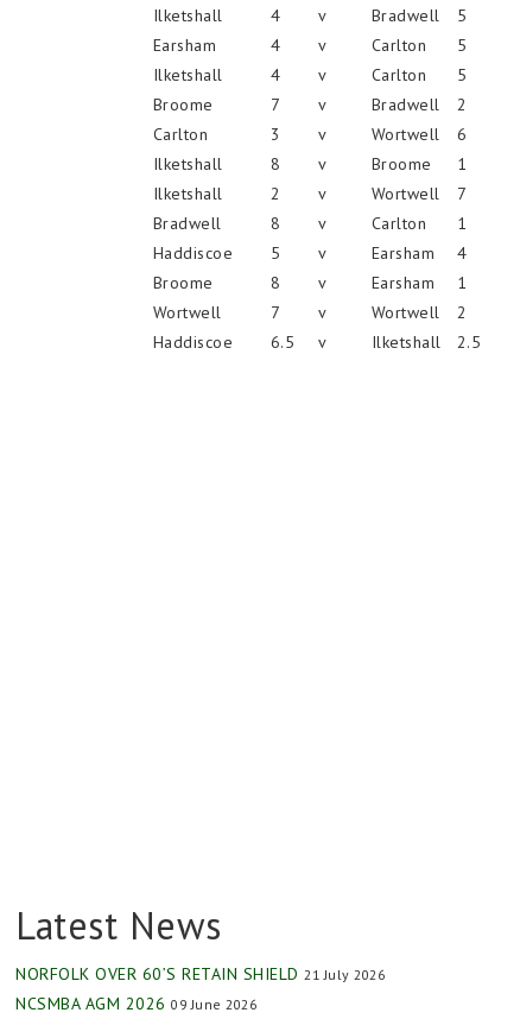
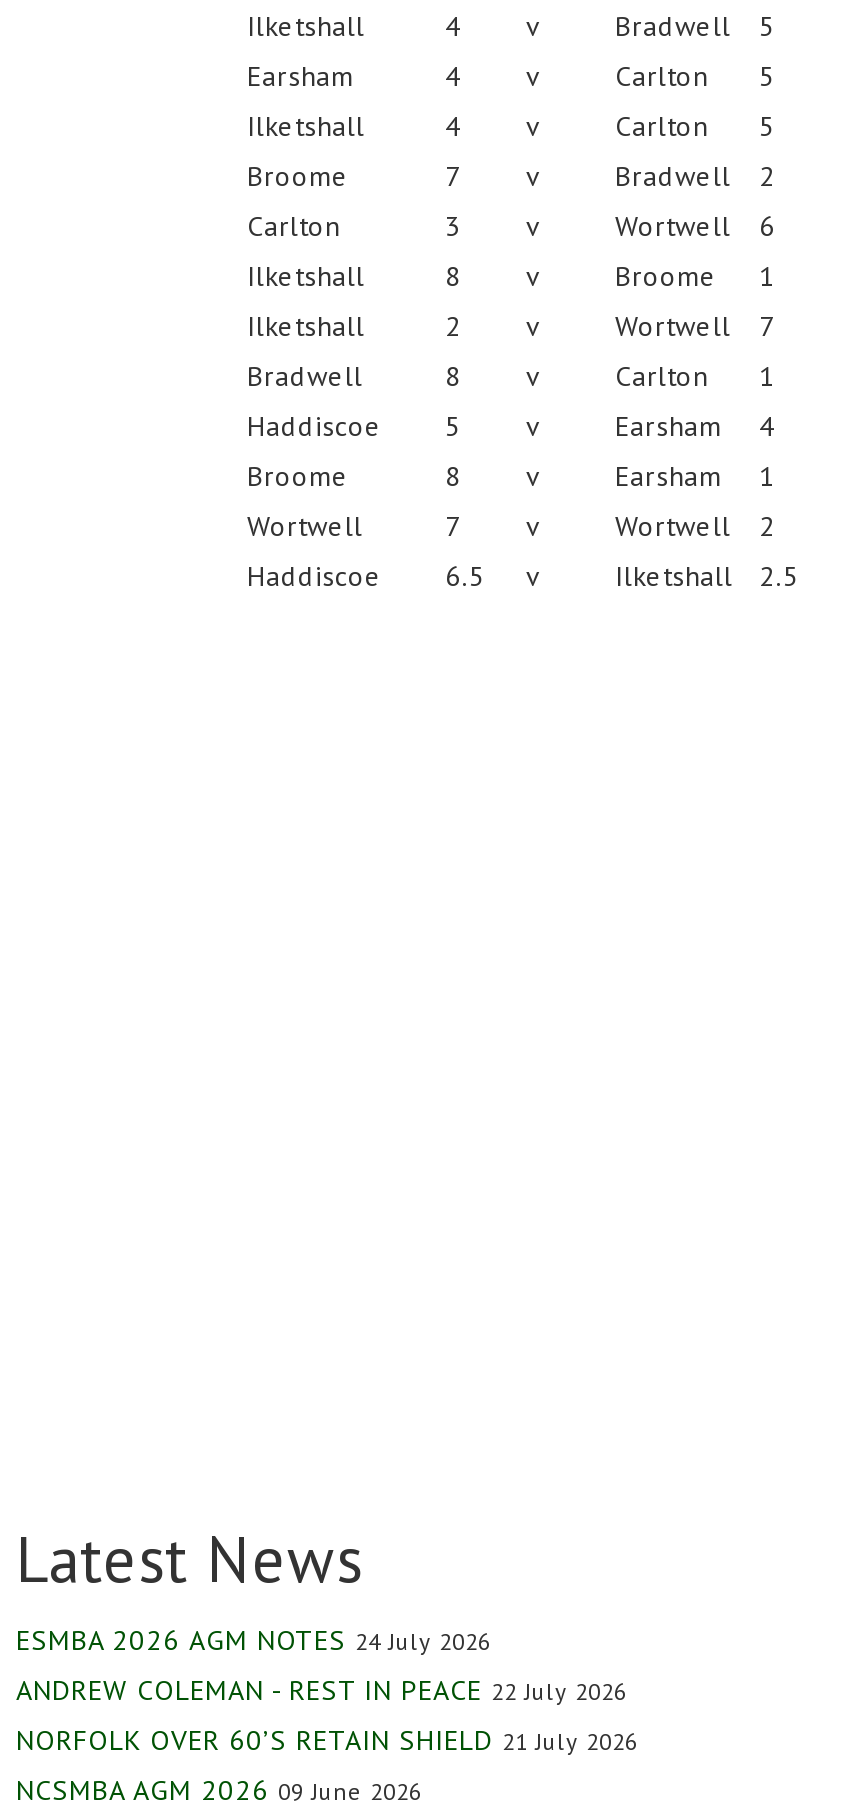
none -> [16,1622,627,1708] ESMBA 2026 AGM NOTES 24 July 2026 | ANDREW COLEMAN - REST IN PEACE 22 July 2026

